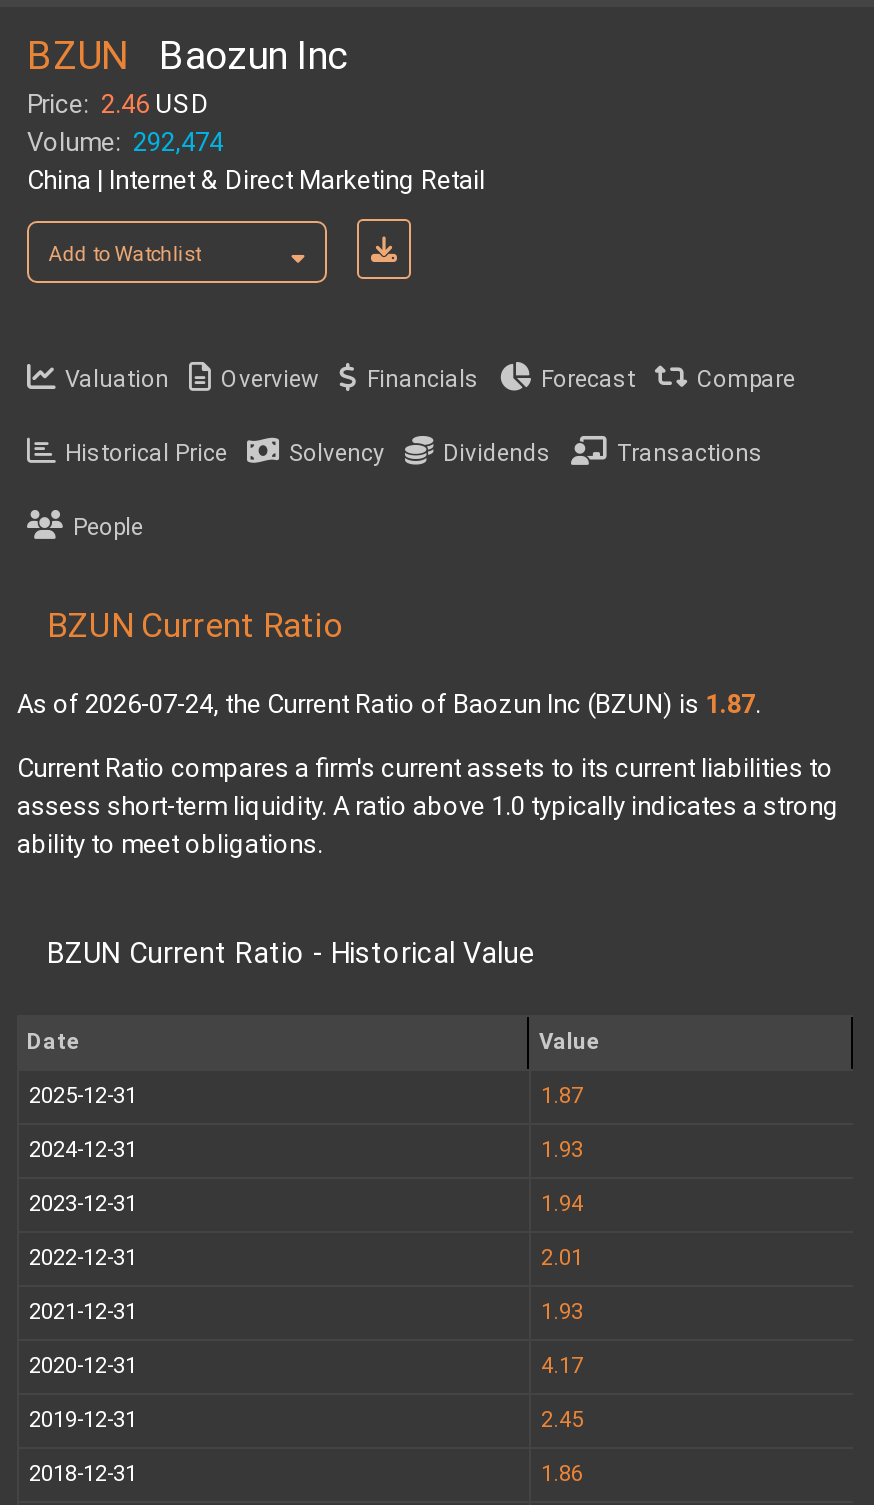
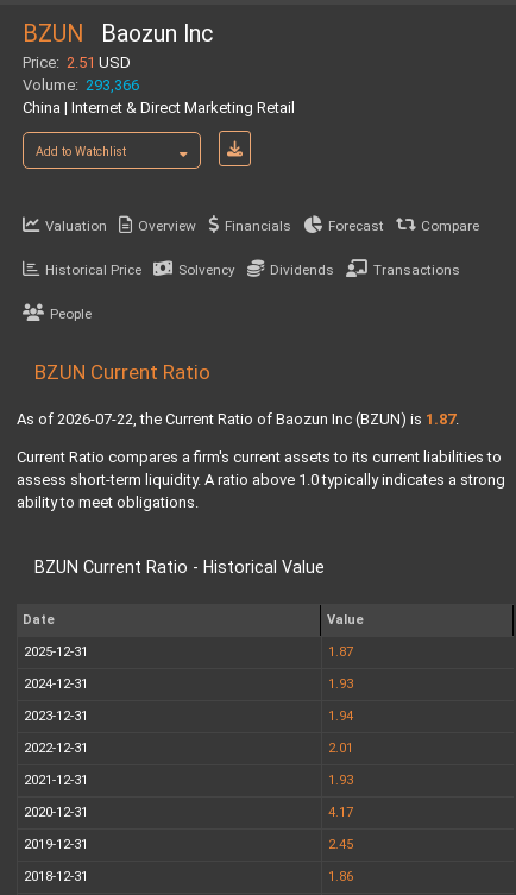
[27,89,209,119] Price: 2.46 USD -> [23,53,131,71] Price: 2.51 USD
[27,127,223,157] Volume: 292,474 -> [23,76,139,94] Volume: 293,366
[17,689,761,719] As of 2026-07-24, the Current Ratio of Baozun Inc (BZUN) is 1.87. -> [17,410,459,428] As of 2026-07-22, the Current Ratio of Baozun Inc (BZUN) is 1.87.

